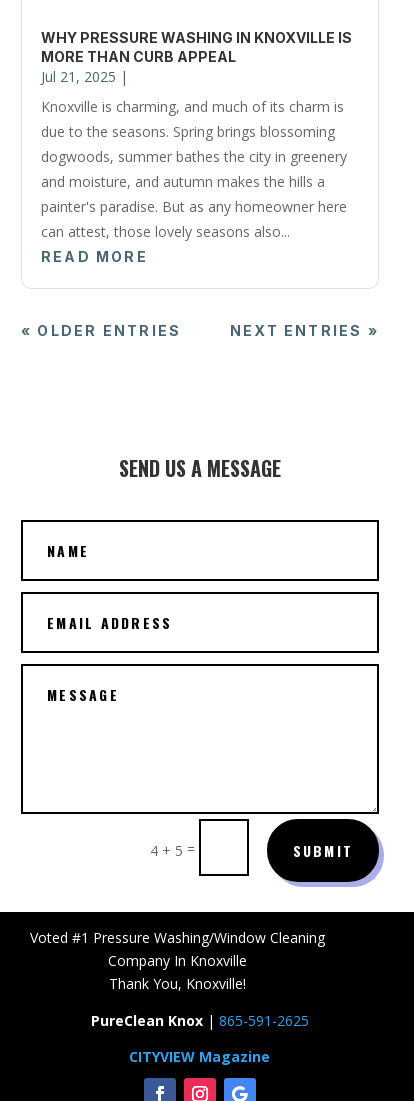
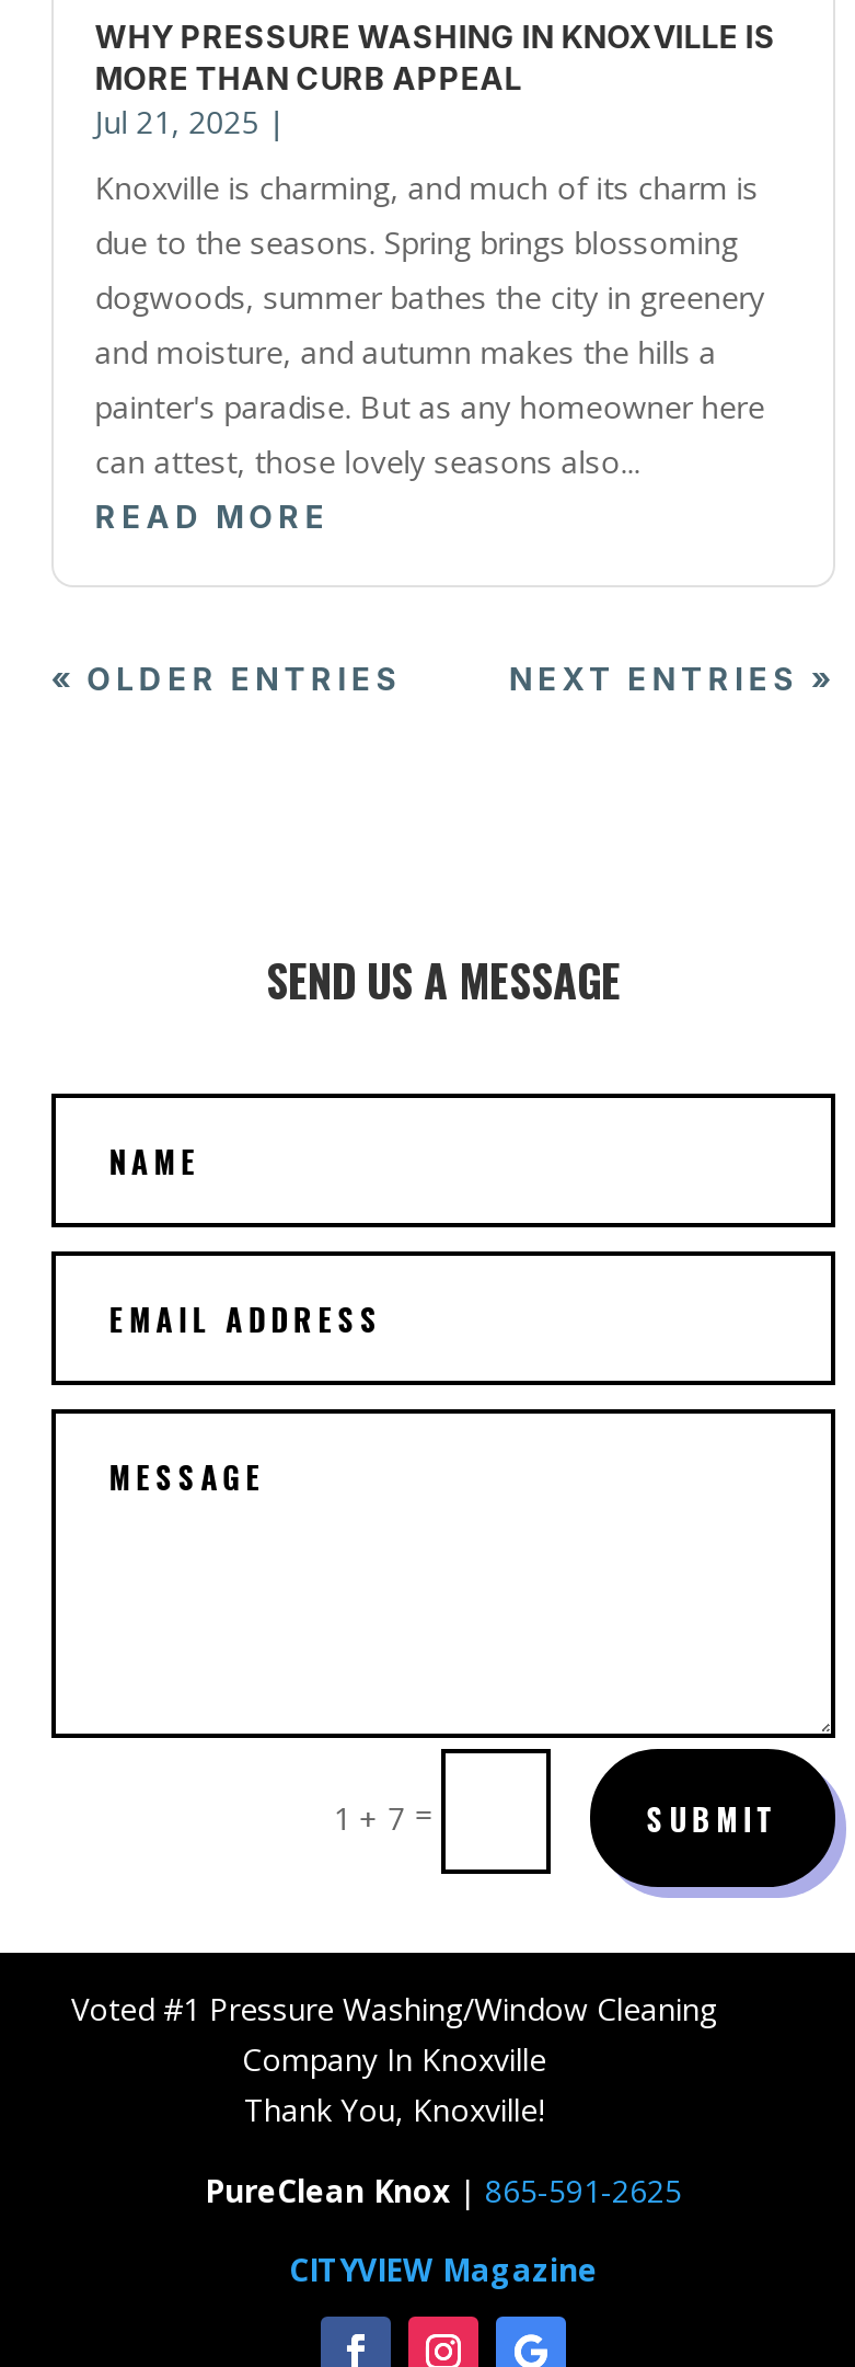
[150,839,199,860] 4 + 5 = -> [333,1793,441,1839] 1 + 7 =

